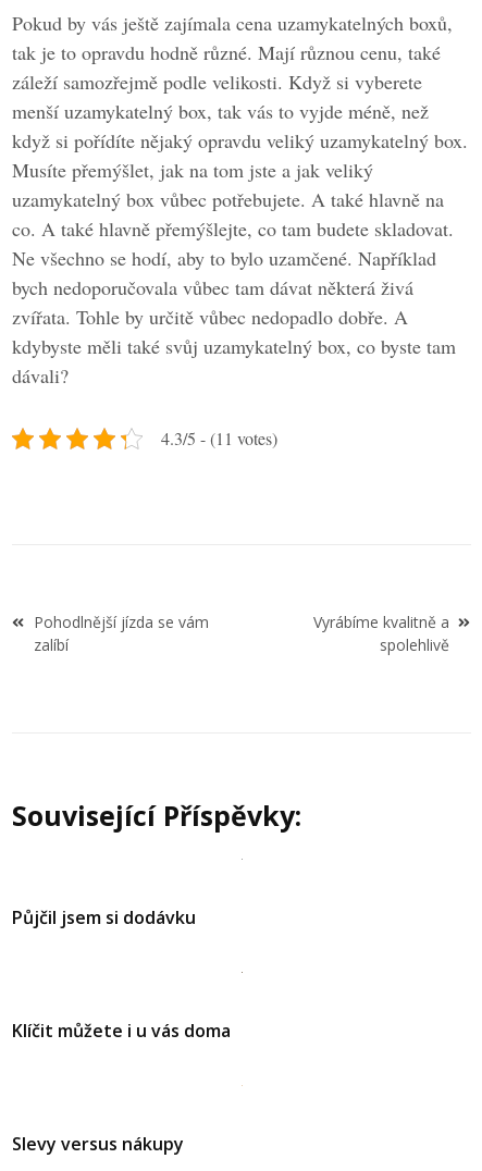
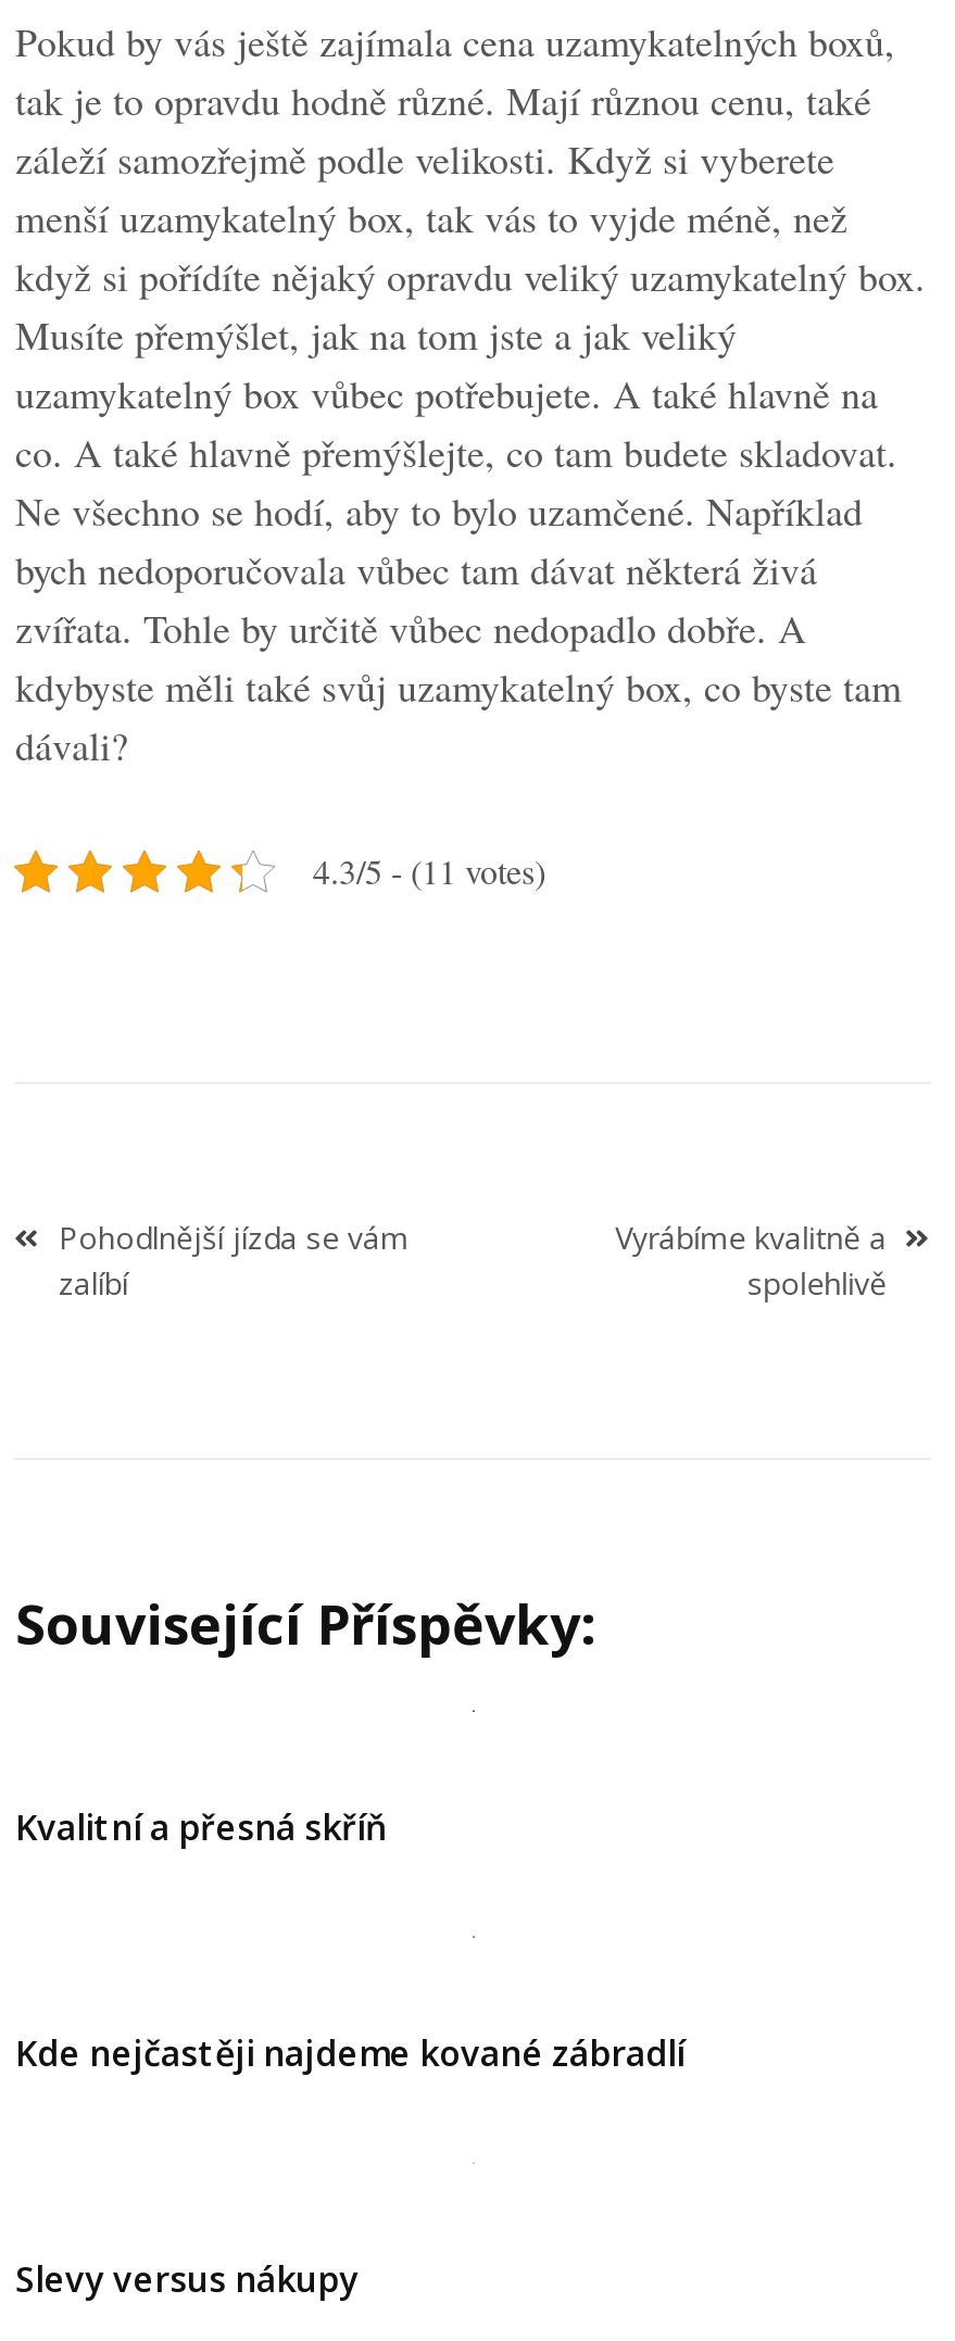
[12,905,196,929] Půjčil jsem si dodávku -> [15,1803,387,1851] Kvalitní a přesná skříň
[12,1019,231,1042] Klíčit můžete i u vás doma -> [15,2029,684,2077] Kde nejčastěji najdeme kované zábradlí

